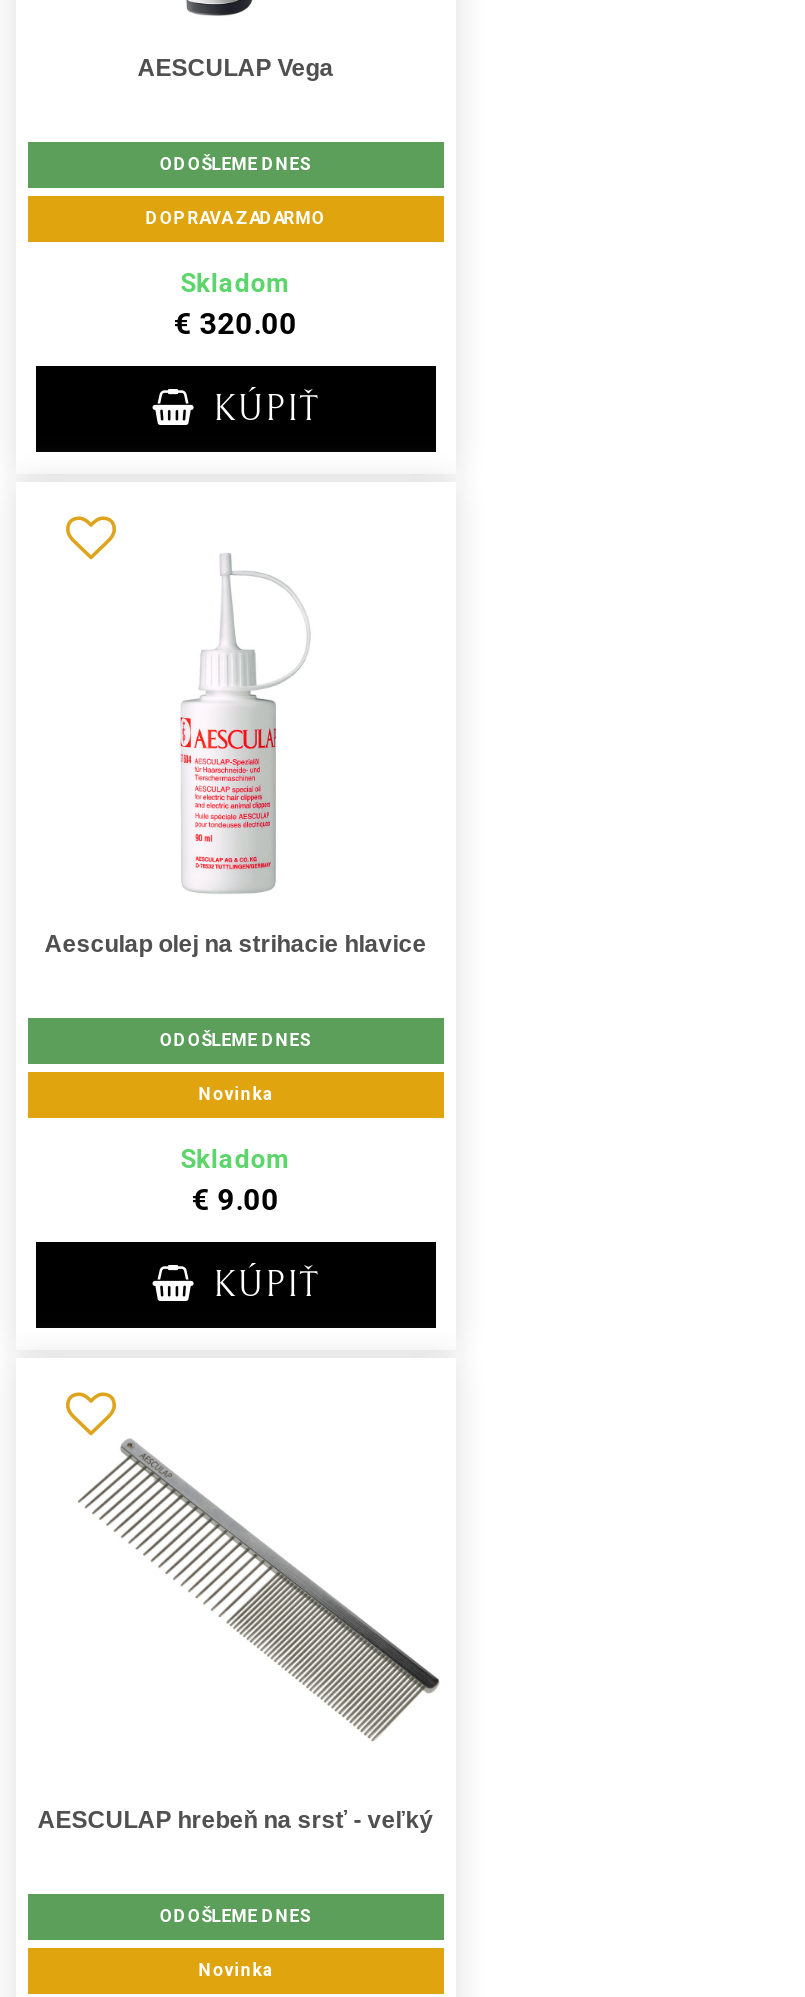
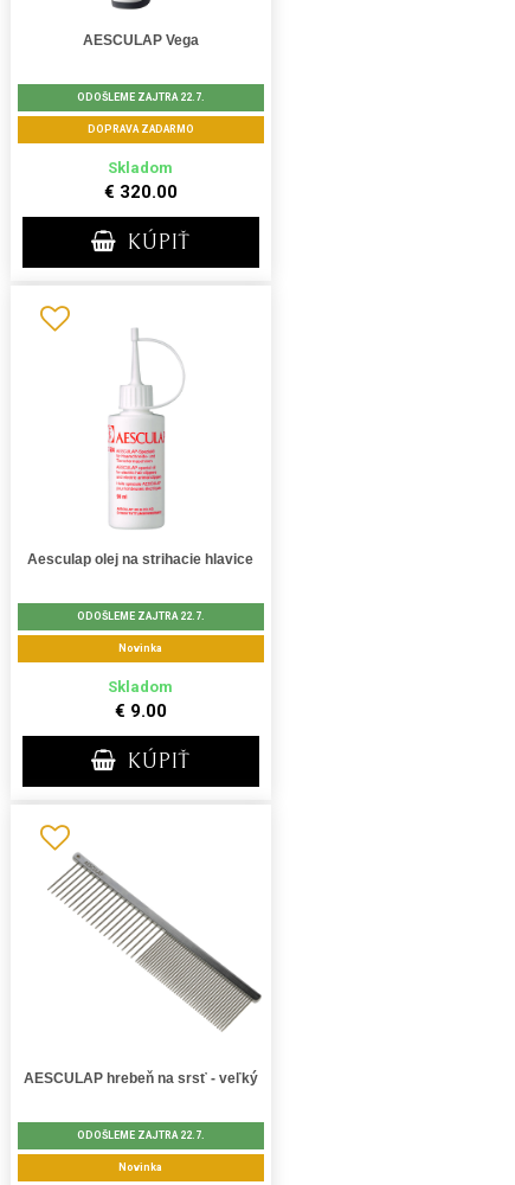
[160,154,312,174] ODOŠLEME DNES -> [77,91,205,103] ODOŠLEME ZAJTRA 22.7.
[160,1029,312,1049] ODOŠLEME DNES -> [77,610,205,622] ODOŠLEME ZAJTRA 22.7.
[160,1905,312,1925] ODOŠLEME DNES -> [77,1129,205,1141] ODOŠLEME ZAJTRA 22.7.

